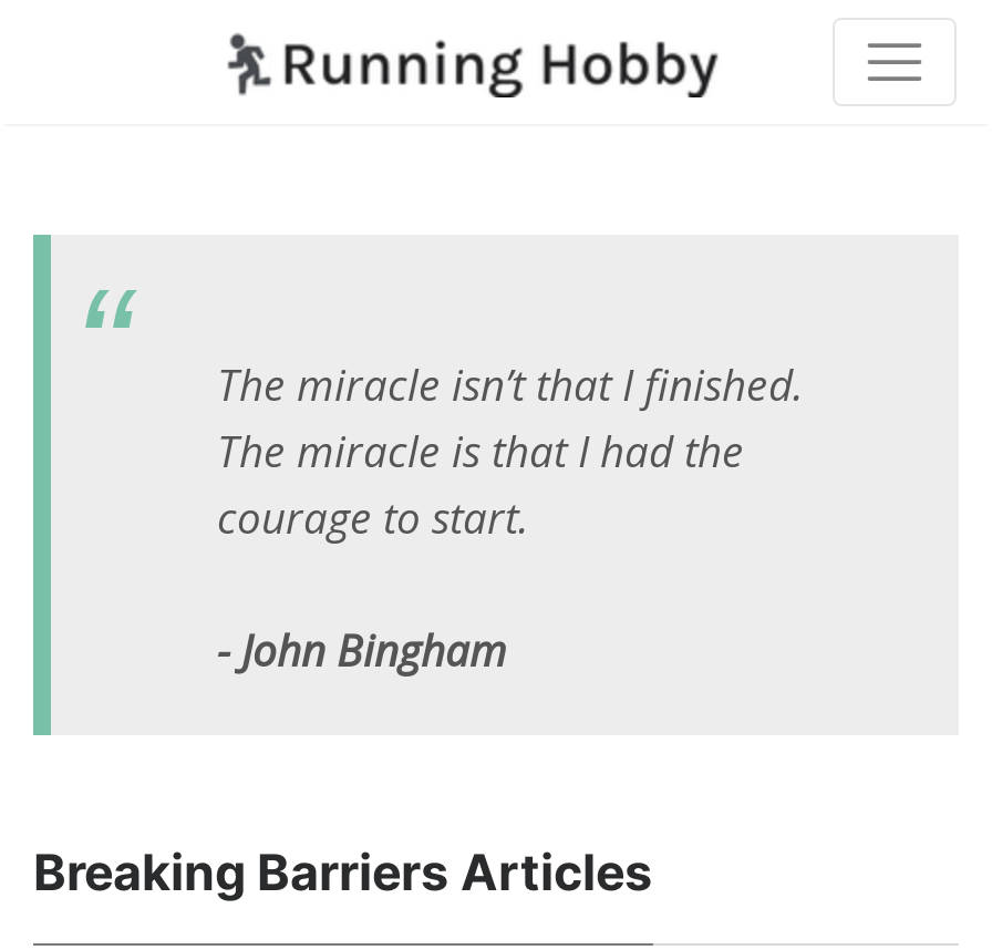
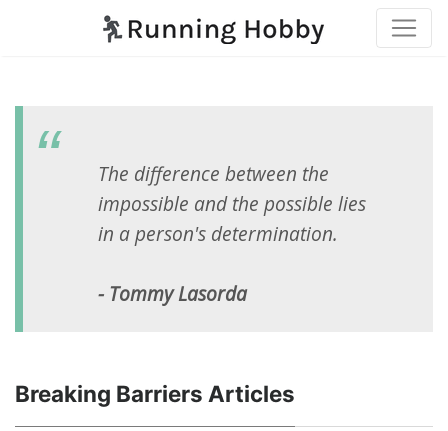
[217,354,804,547] The miracle isn’t that I finished. | The miracle is that I had the | courage to start. -> [98,160,366,247] The difference between the | impossible and the possible lies | in a person's determination.
[217,620,507,680] - John Bingham -> [98,280,247,307] - Tommy Lasorda

